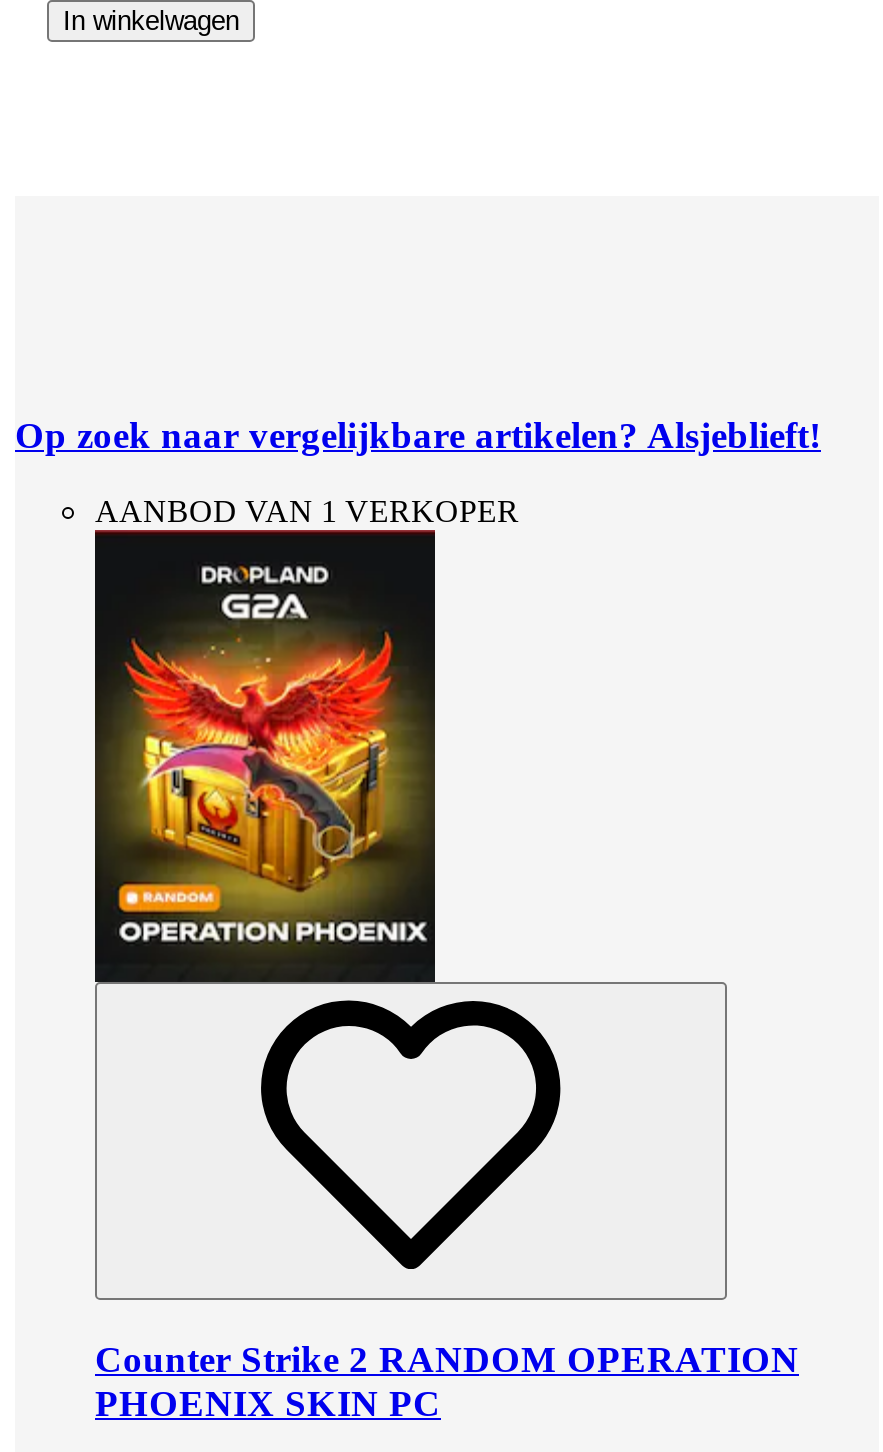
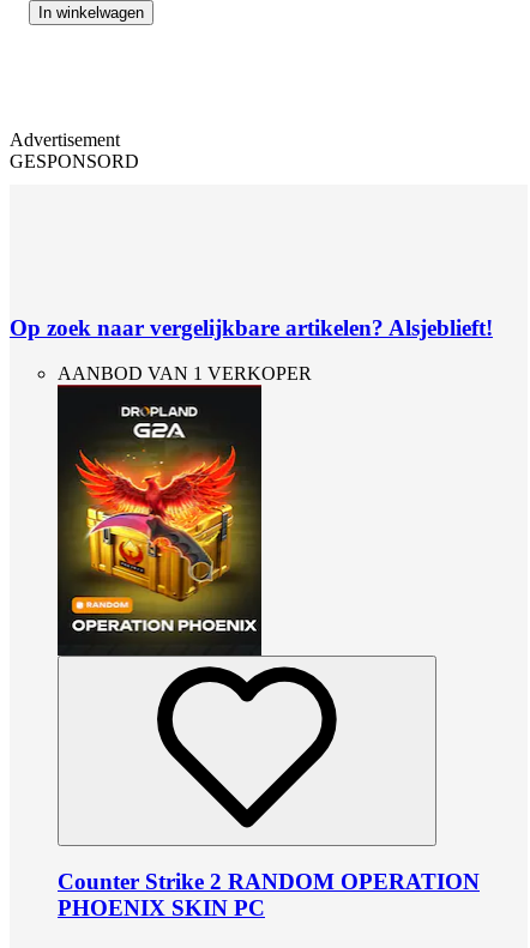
none -> [10,129,139,171] Advertisement | GESPONSORD

